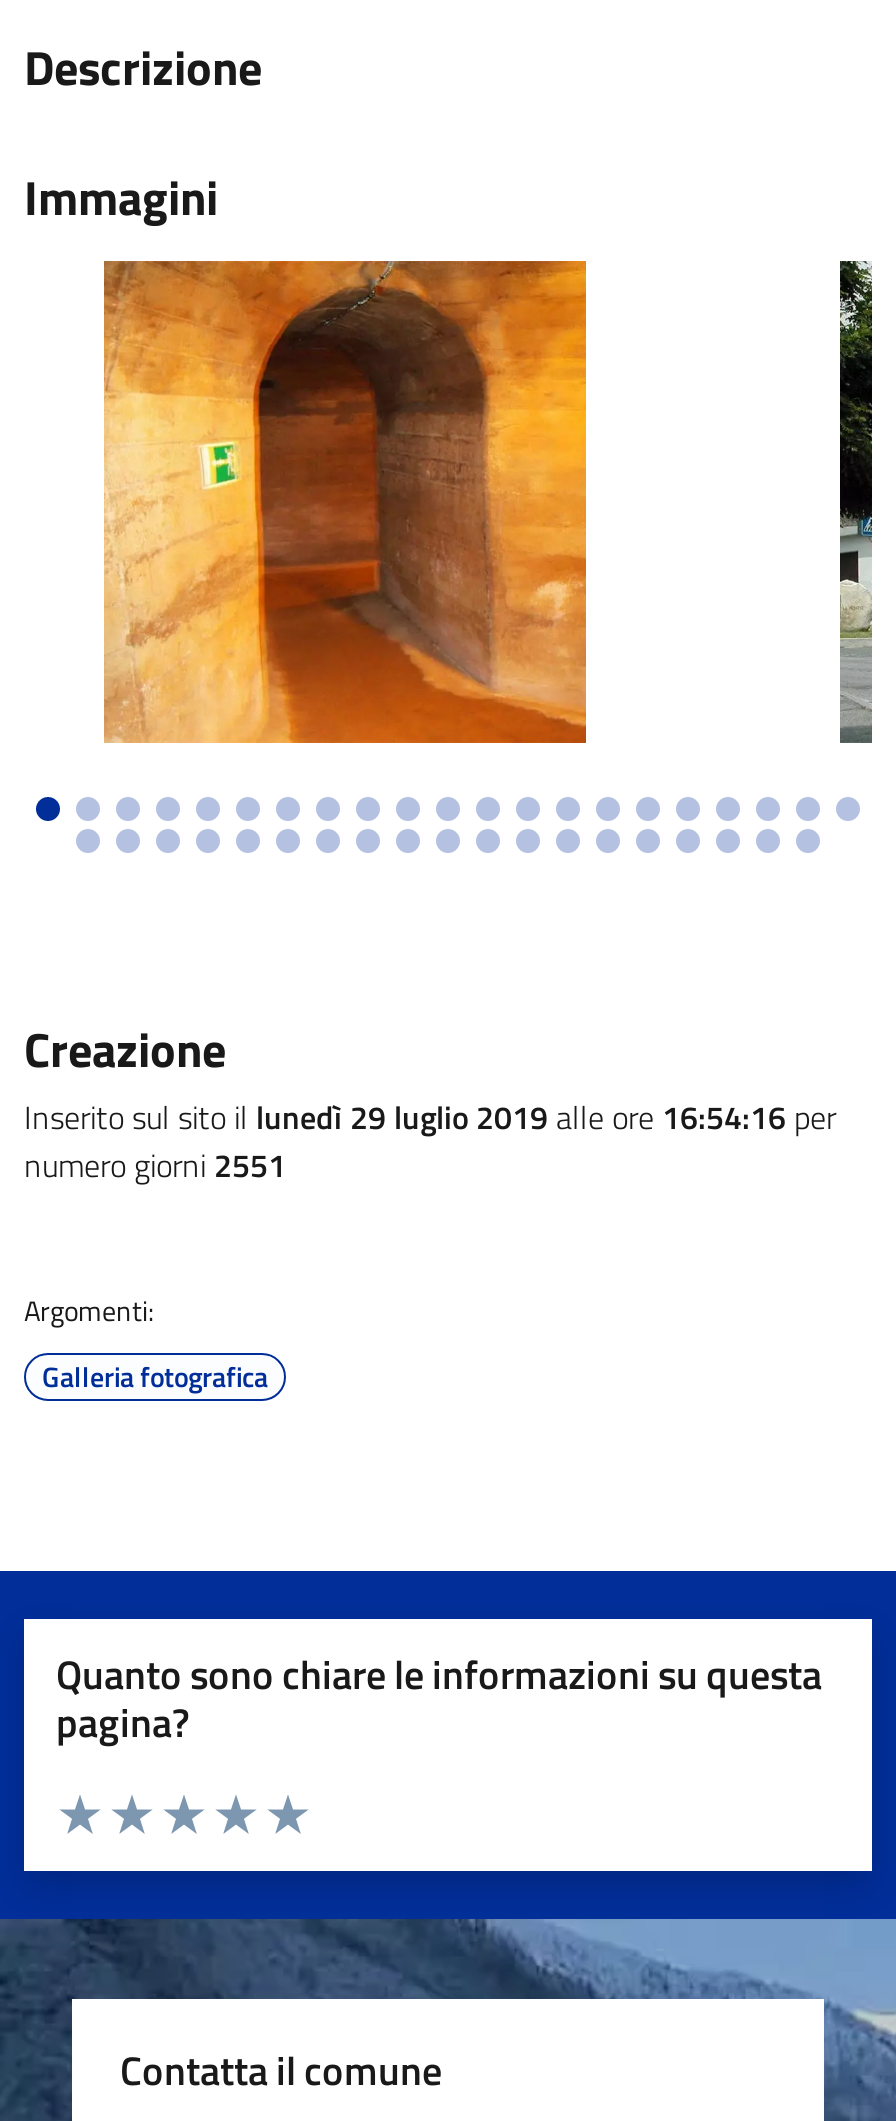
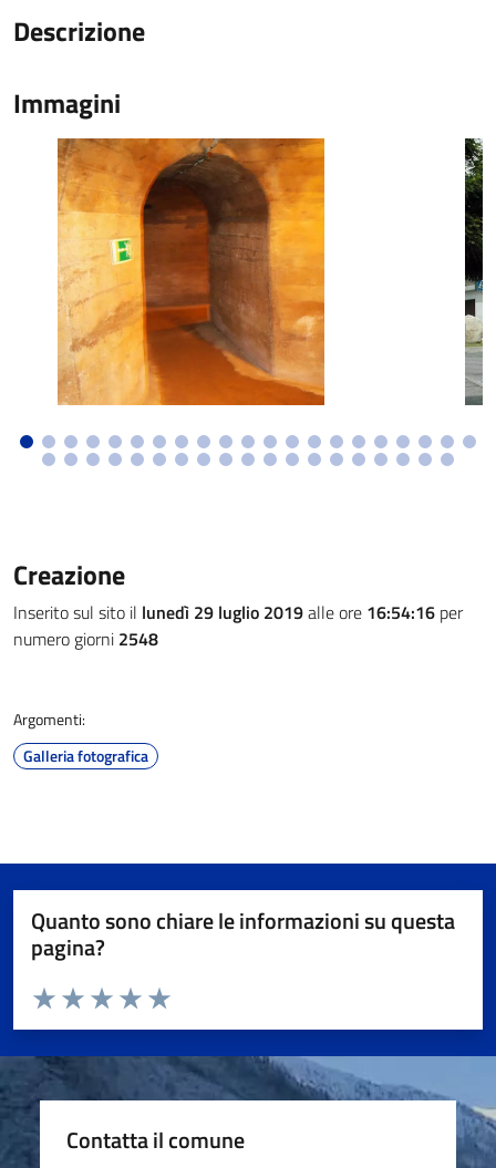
[24,1141,286,1189] numero giorni 2551 -> [13,626,158,652] numero giorni 2548

